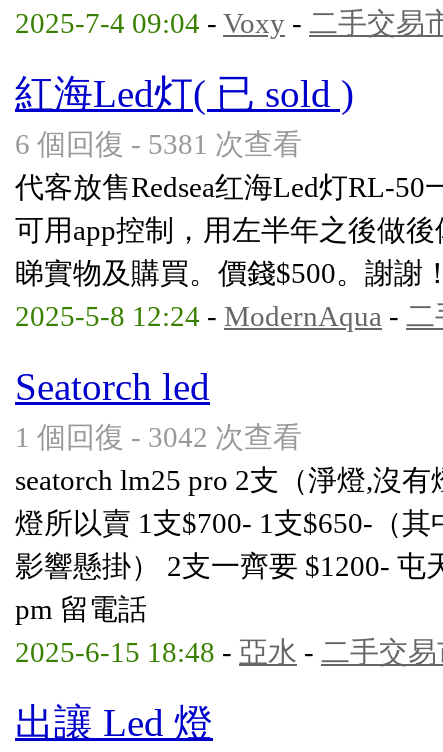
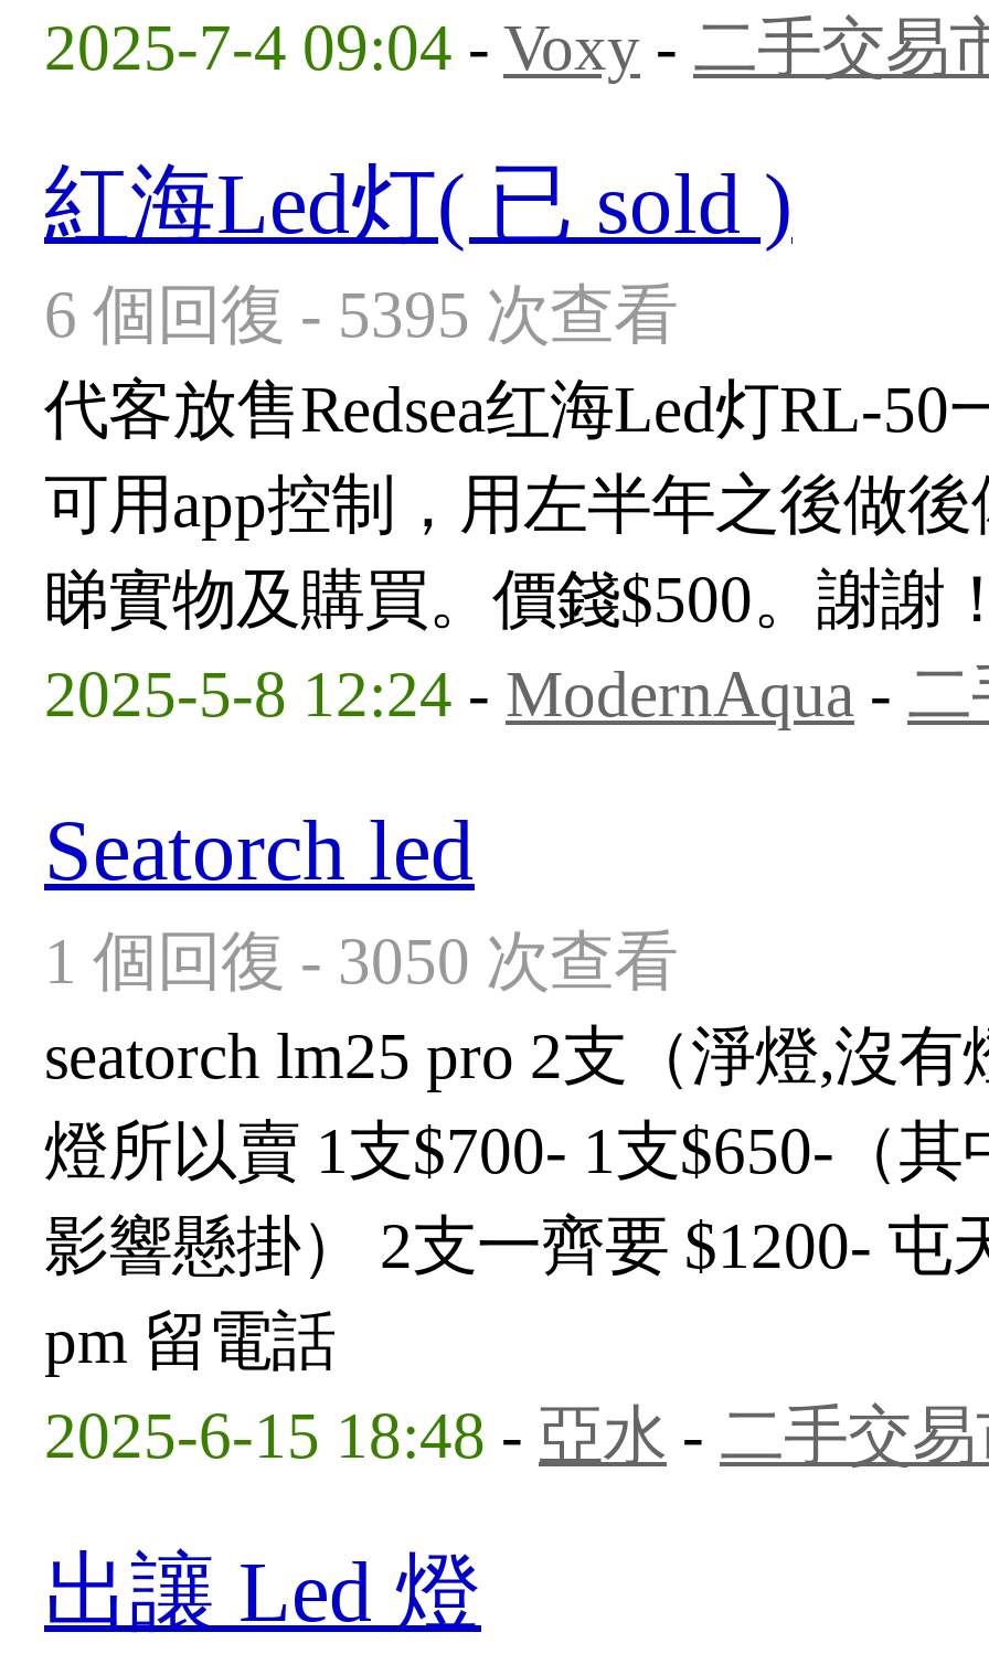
[15,128,302,160] 6 個回復 - 5381 次查看 -> [44,279,678,350] 6 個回復 - 5395 次查看
[15,421,302,453] 1 個回復 - 3042 次查看 -> [44,926,678,996] 1 個回復 - 3050 次查看

